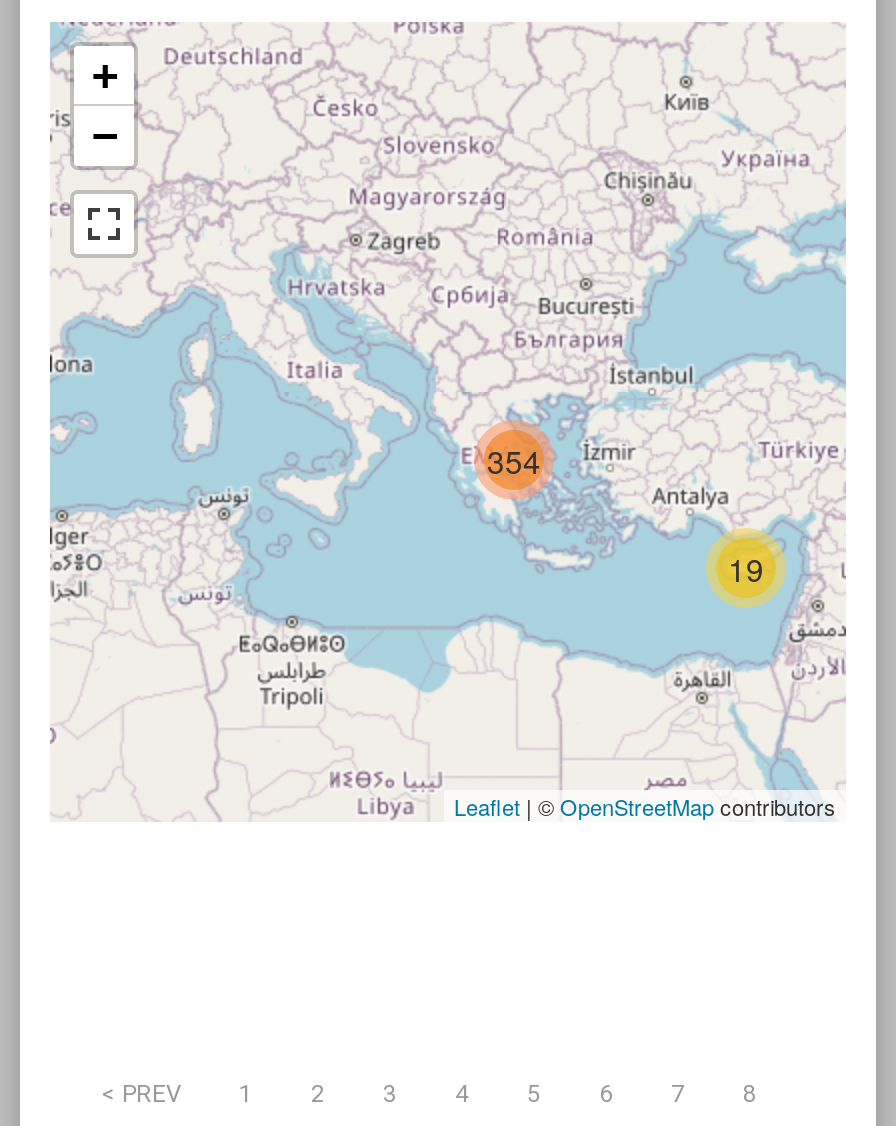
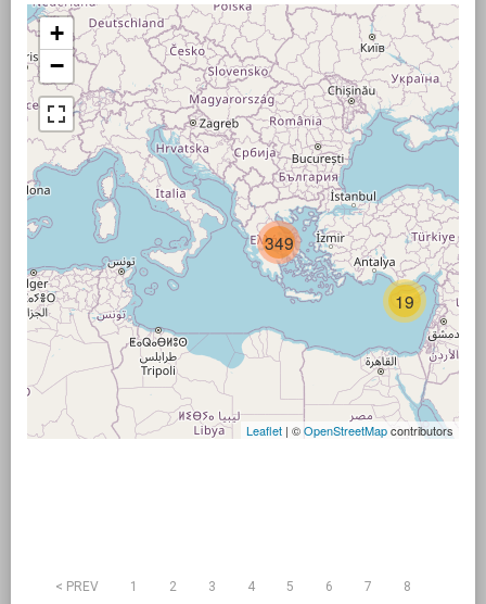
[487,438,541,482] 354 -> [264,230,293,254] 349

